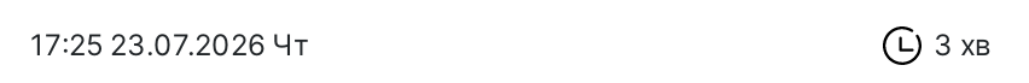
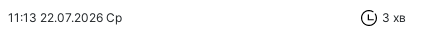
[30,26,308,63] 17:25 23.07.2026 Чт -> [8,10,122,25] 11:13 22.07.2026 Ср

